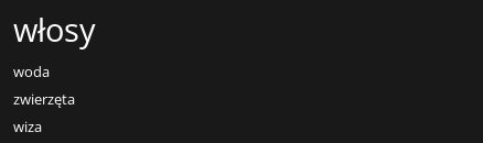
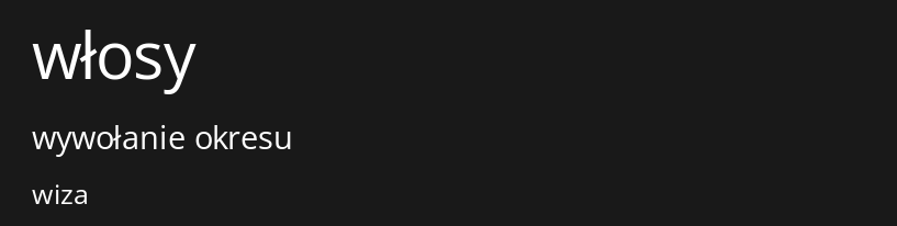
[13,62,75,108] woda | zwierzęta -> [32,115,293,157] wywołanie okresu

